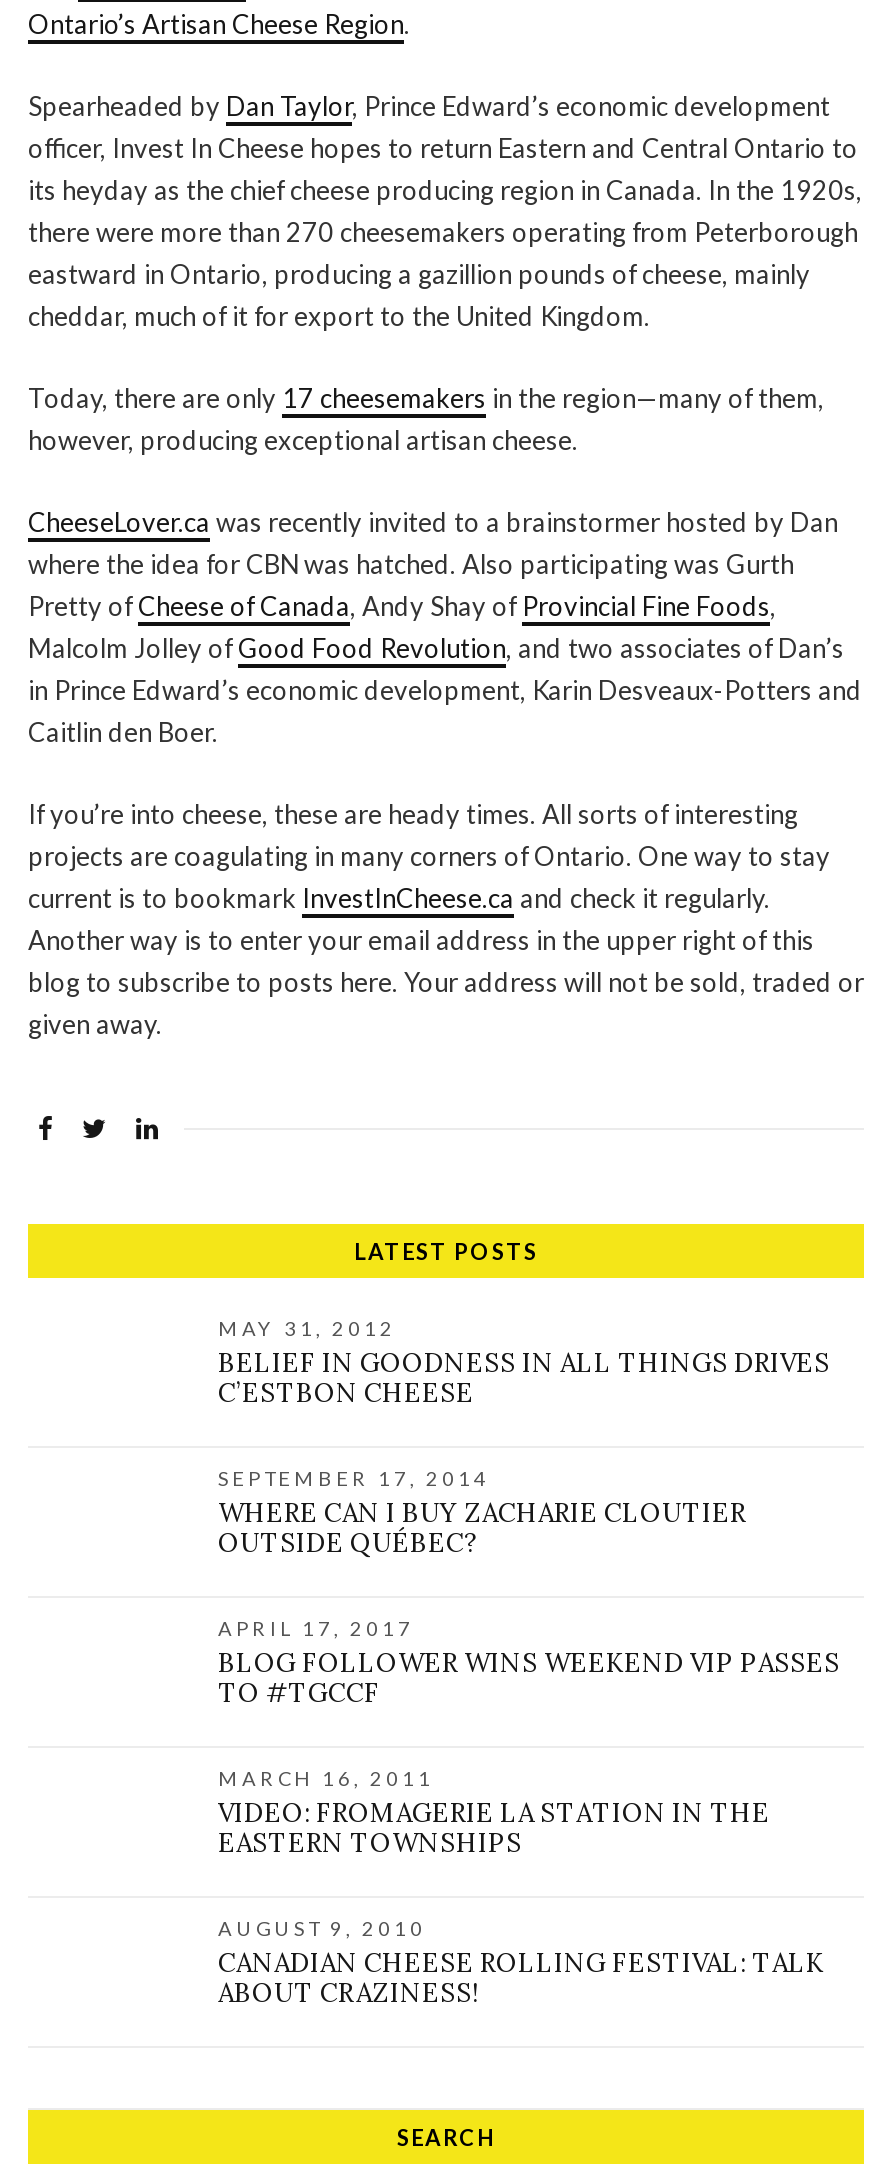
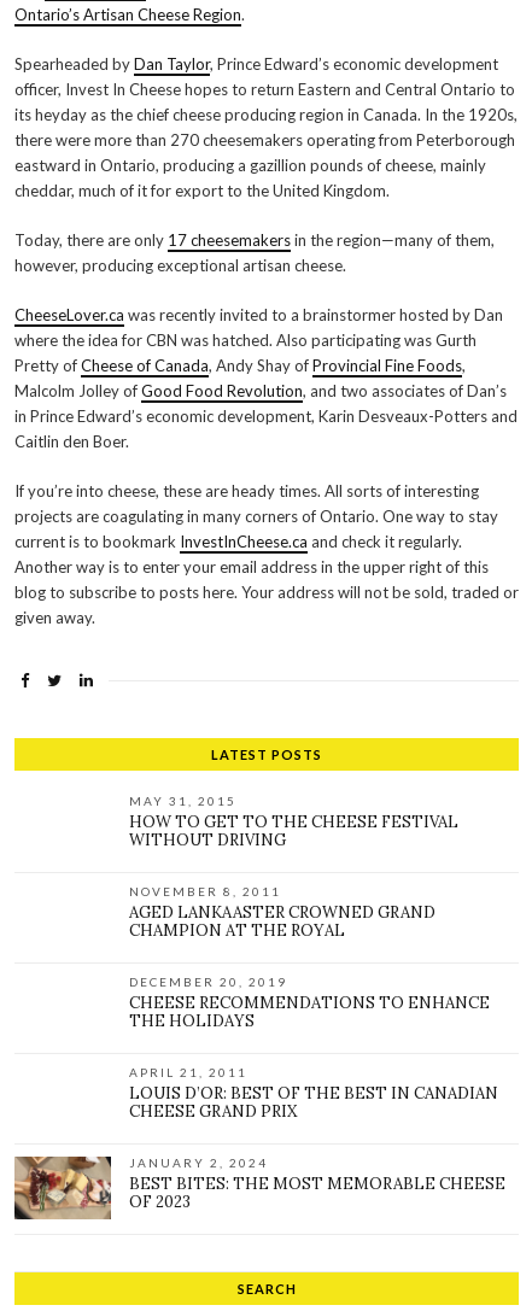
none -> [13,1155,112,1221] [image]
[218,1316,830,1410] MAY 31, 2012 | BELIEF IN GOODNESS IN ALL THINGS DRIVES | C’ESTBON CHEESE -> [129,794,458,850] MAY 31, 2015 | HOW TO GET TO THE CHEESE FESTIVAL | WITHOUT DRIVING
[218,1466,746,1560] SEPTEMBER 17, 2014 | WHERE CAN I BUY ZACHARIE CLOUTIER | OUTSIDE QUÉBEC? -> [129,884,435,941] NOVEMBER 8, 2011 | AGED LANKAASTER CROWNED GRAND | CHAMPION AT THE ROYAL
[218,1616,840,1710] APRIL 17, 2017 | BLOG FOLLOWER WINS WEEKEND VIP PASSES | TO #TGCCF -> [129,975,490,1031] DECEMBER 20, 2019 | CHEESE RECOMMENDATIONS TO ENHANCE | THE HOLIDAYS
[218,1766,770,1860] MARCH 16, 2011 | VIDEO: FROMAGERIE LA STATION IN THE | EASTERN TOWNSHIPS -> [129,1065,498,1122] APRIL 21, 2011 | LOUIS D’OR: BEST OF THE BEST IN CANADIAN | CHEESE GRAND PRIX
[218,1916,824,2010] AUGUST 9, 2010 | CANADIAN CHEESE ROLLING FESTIVAL: TALK | ABOUT CRAZINESS! -> [129,1155,505,1212] JANUARY 2, 2024 | BEST BITES: THE MOST MEMORABLE CHEESE | OF 2023

